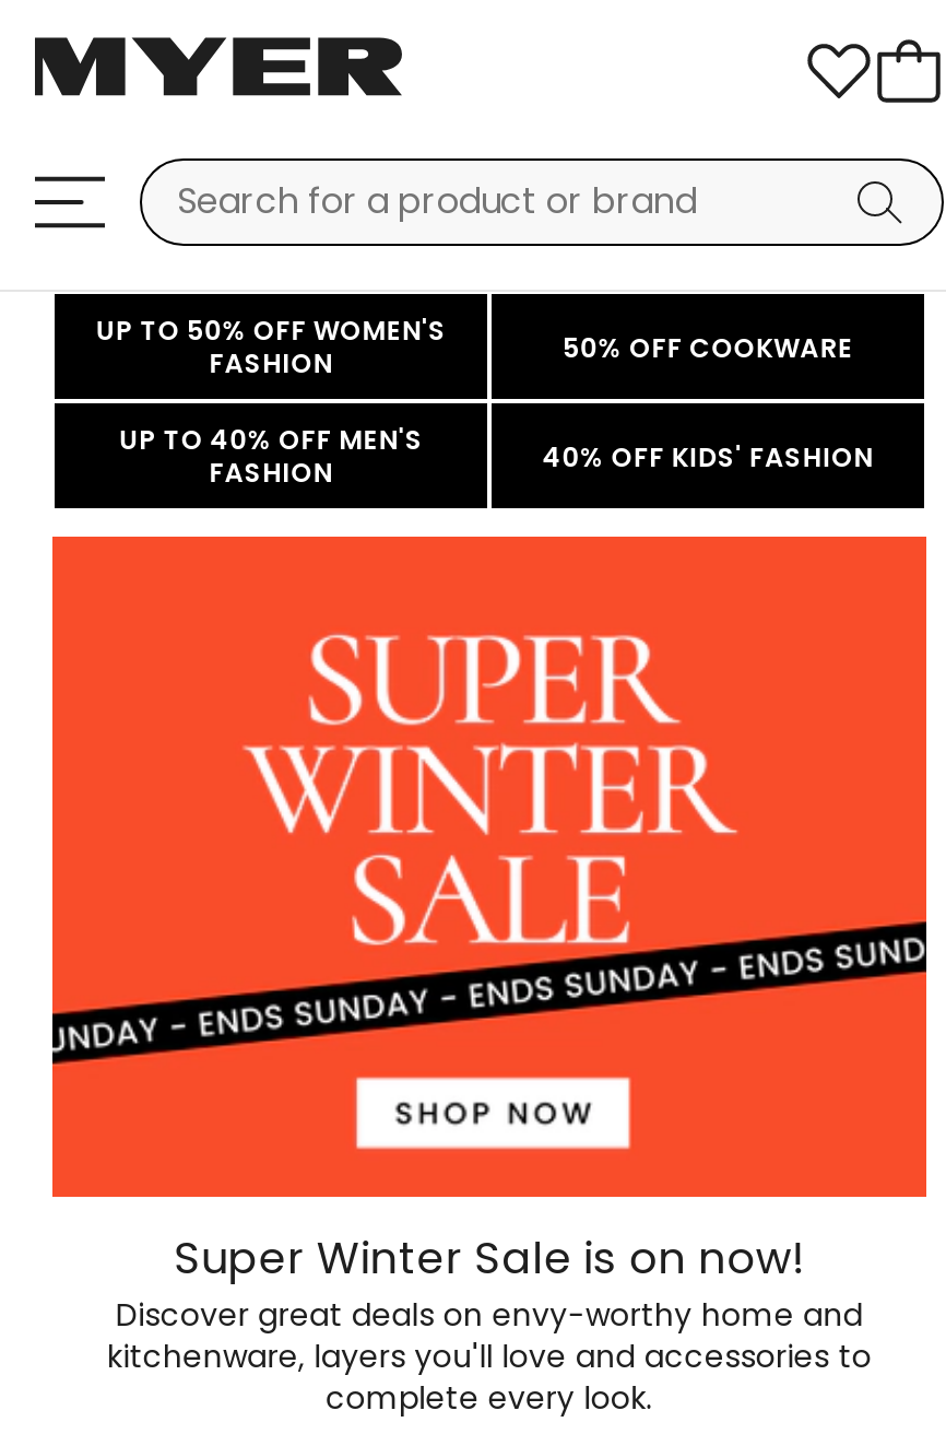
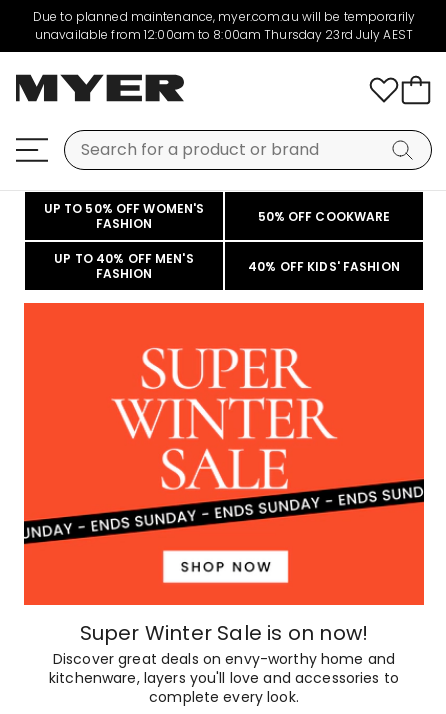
none -> [33,8,415,43] Due to planned maintenance, myer.com.au will be temporarily | unavailable from 12:00am to 8:00am Thursday 23rd July AEST

